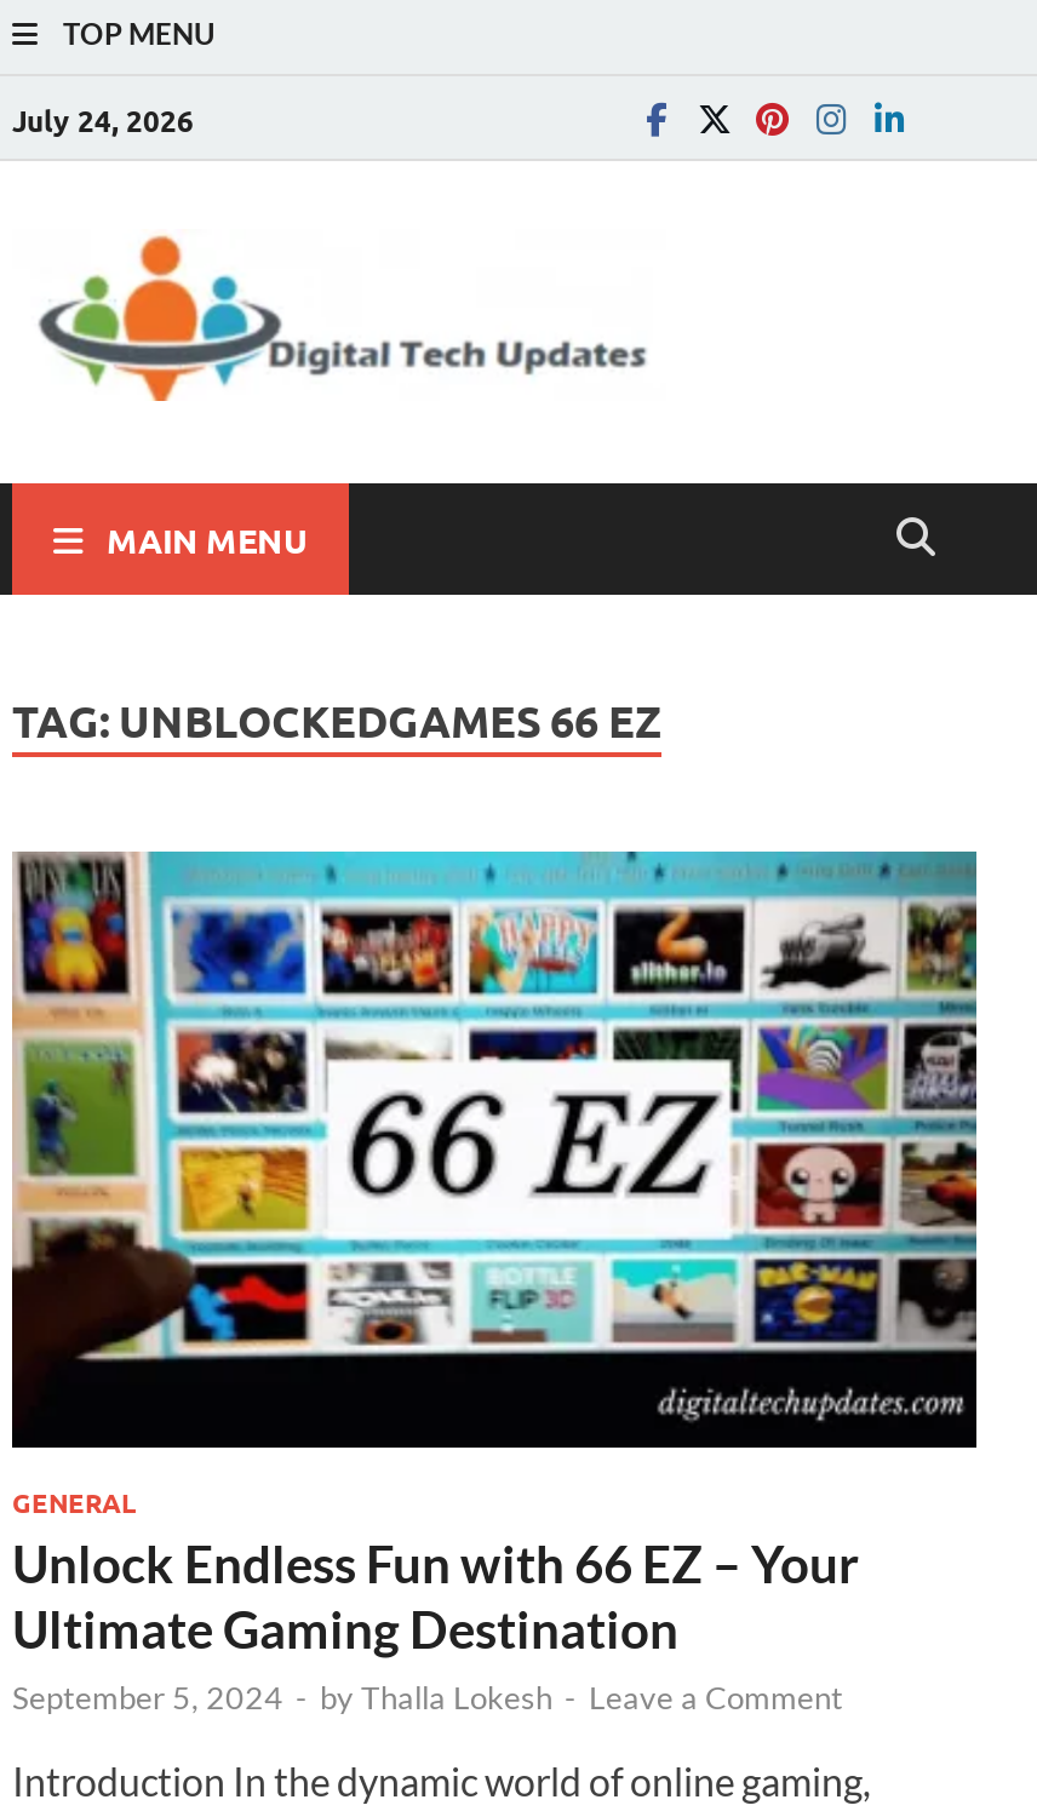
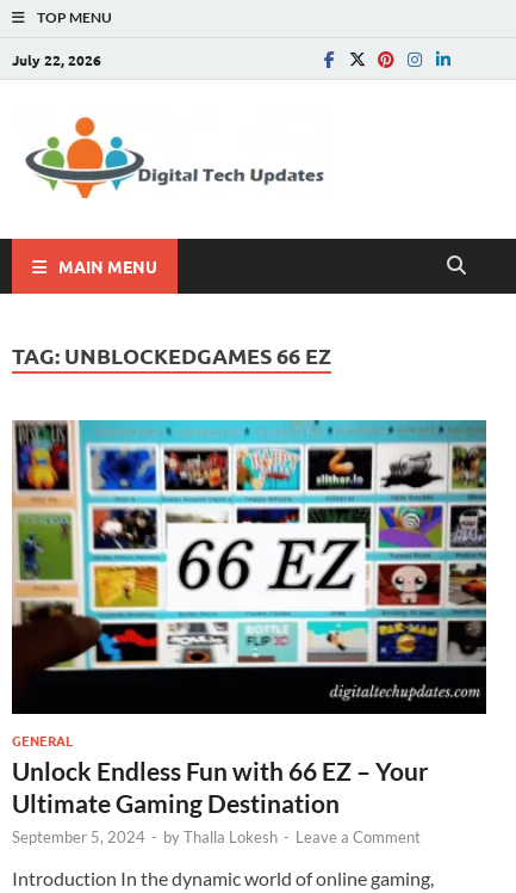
[12,99,194,138] July 24, 2026 -> [12,50,101,69] July 22, 2026

